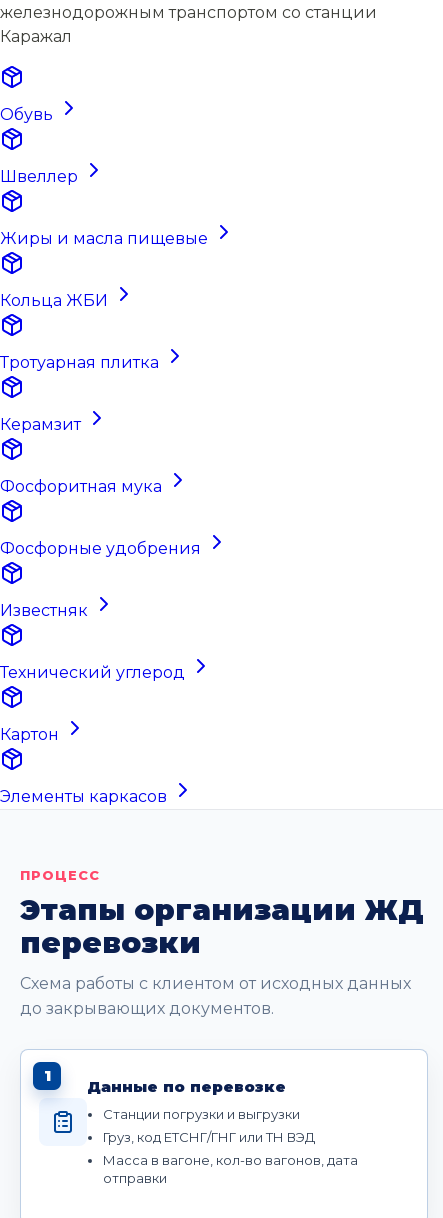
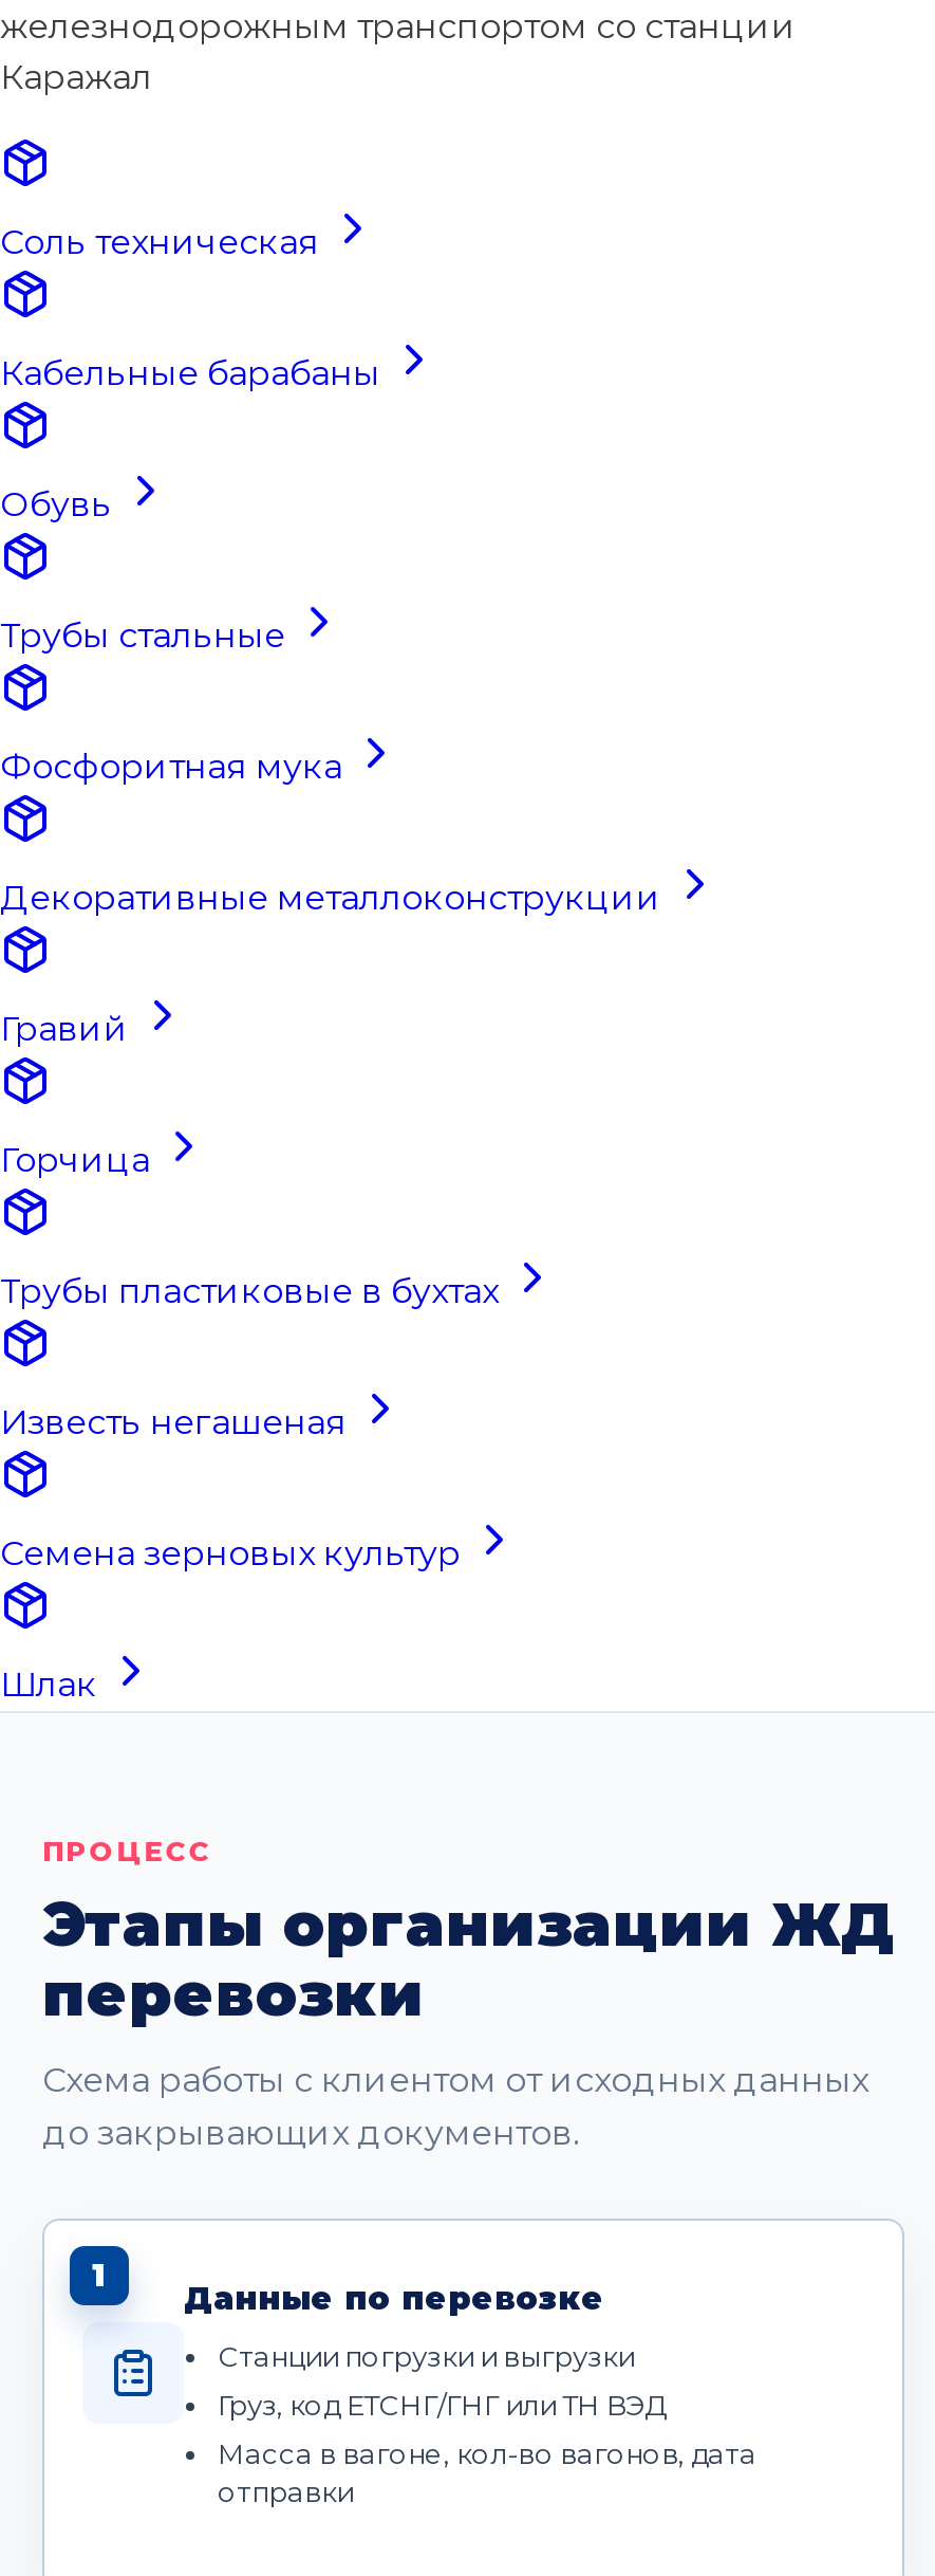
none -> [0,221,380,393] Соль техническая | Кабельные барабаны
moved [0,105,53,124] -> [0,484,112,524]: Обувь
[0,167,208,434] Швеллер | Жиры и масла пищевые | Кольца ЖБИ | Тротуарная плитка | Керамзит -> [0,615,285,655] Трубы стальные
moved [0,477,162,496] -> [0,746,342,786]: Фосфоритная мука
[0,539,201,806] Фосфорные удобрения | Известняк | Технический углерод | Картон | Элементы каркасов -> [0,877,661,1704] Декоративные металлоконструкции | Гравий | Горчица | Трубы пластиковые в бухтах | Известь негашеная | Семена зерновых культур | Шлак

